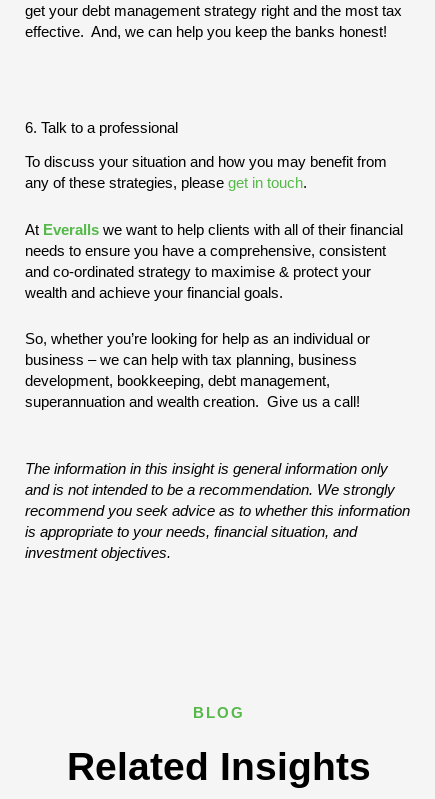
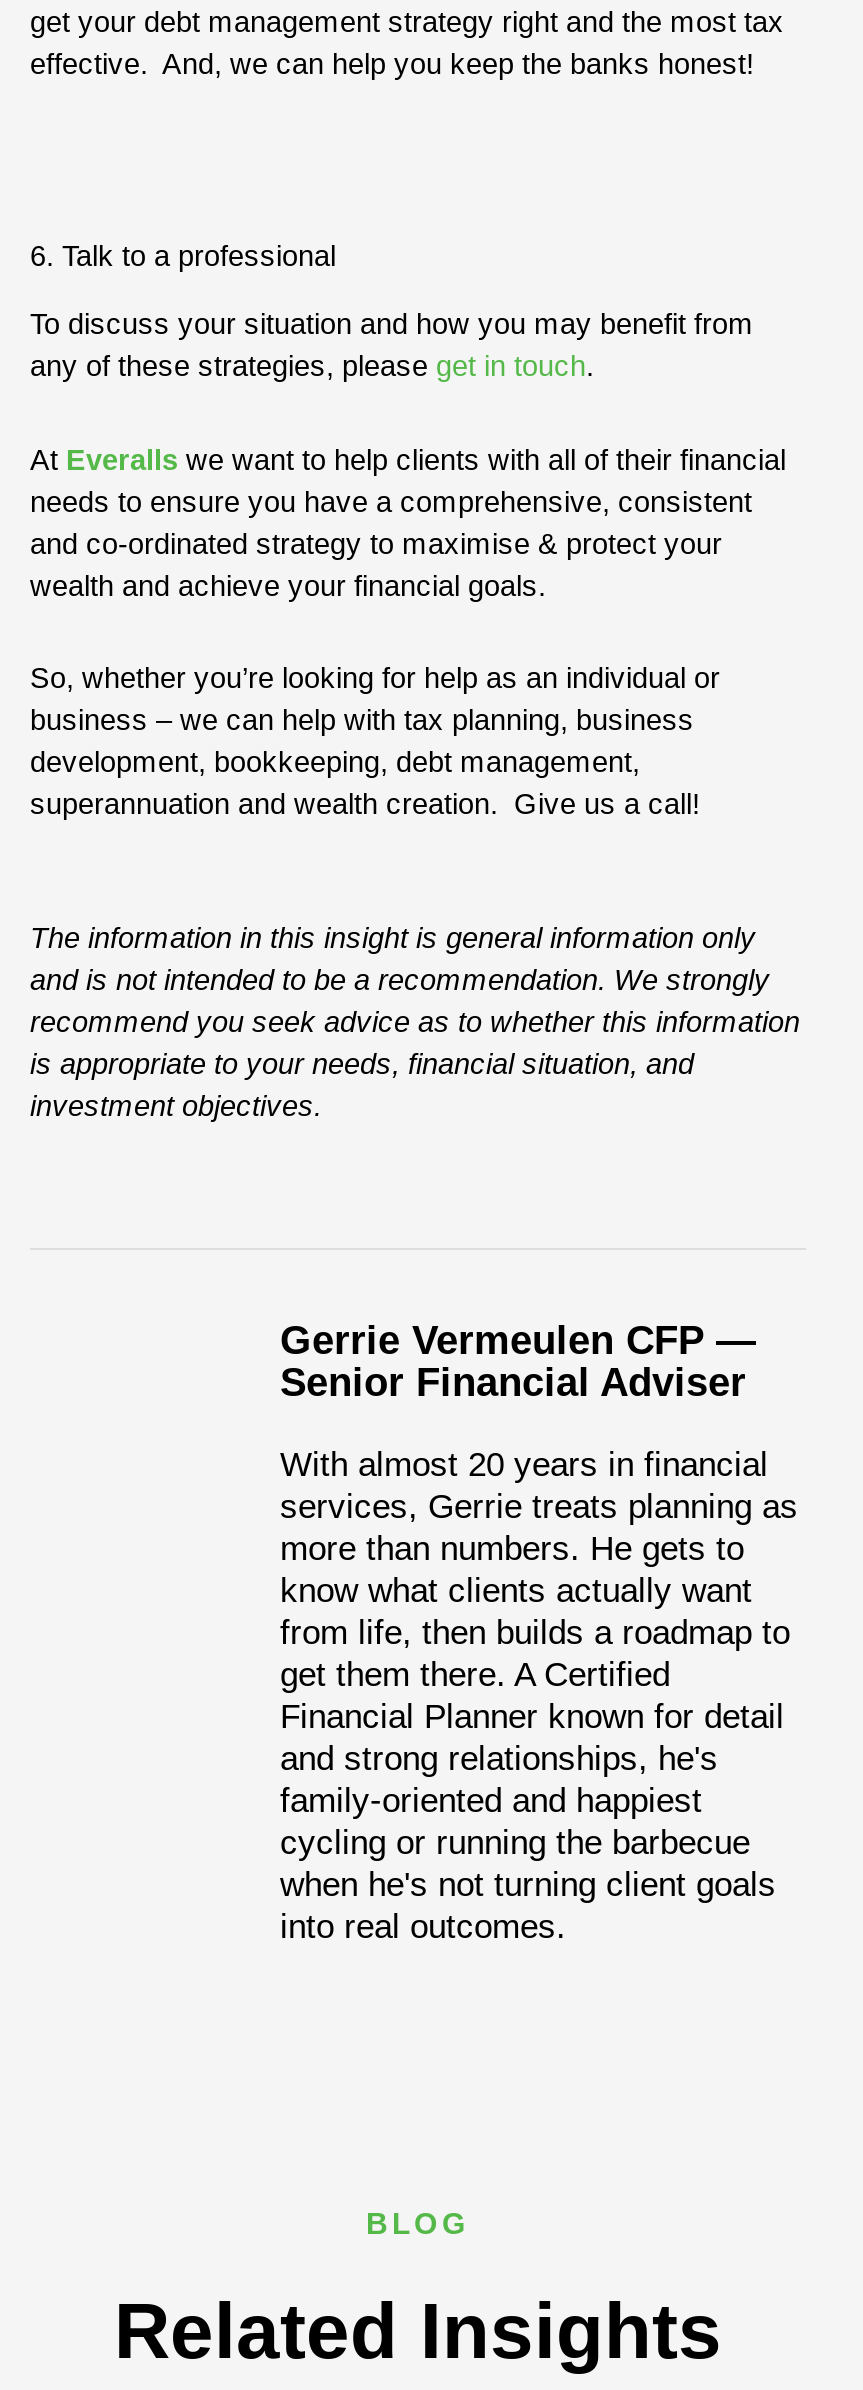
none -> [280,1319,798,1947] Gerrie Vermeulen CFP — | Senior Financial Adviser | With almost 20 years in financial | services, Gerrie treats planning as | more than numbers. He gets to | know what clients actually want | from life, then builds a roadmap to | get them there. A Certified | Financial Planner known for detail | and strong relationships, he's | family-oriented and happiest | cycling or running the barbecue | when he's not turning client goals | into real outcomes.

